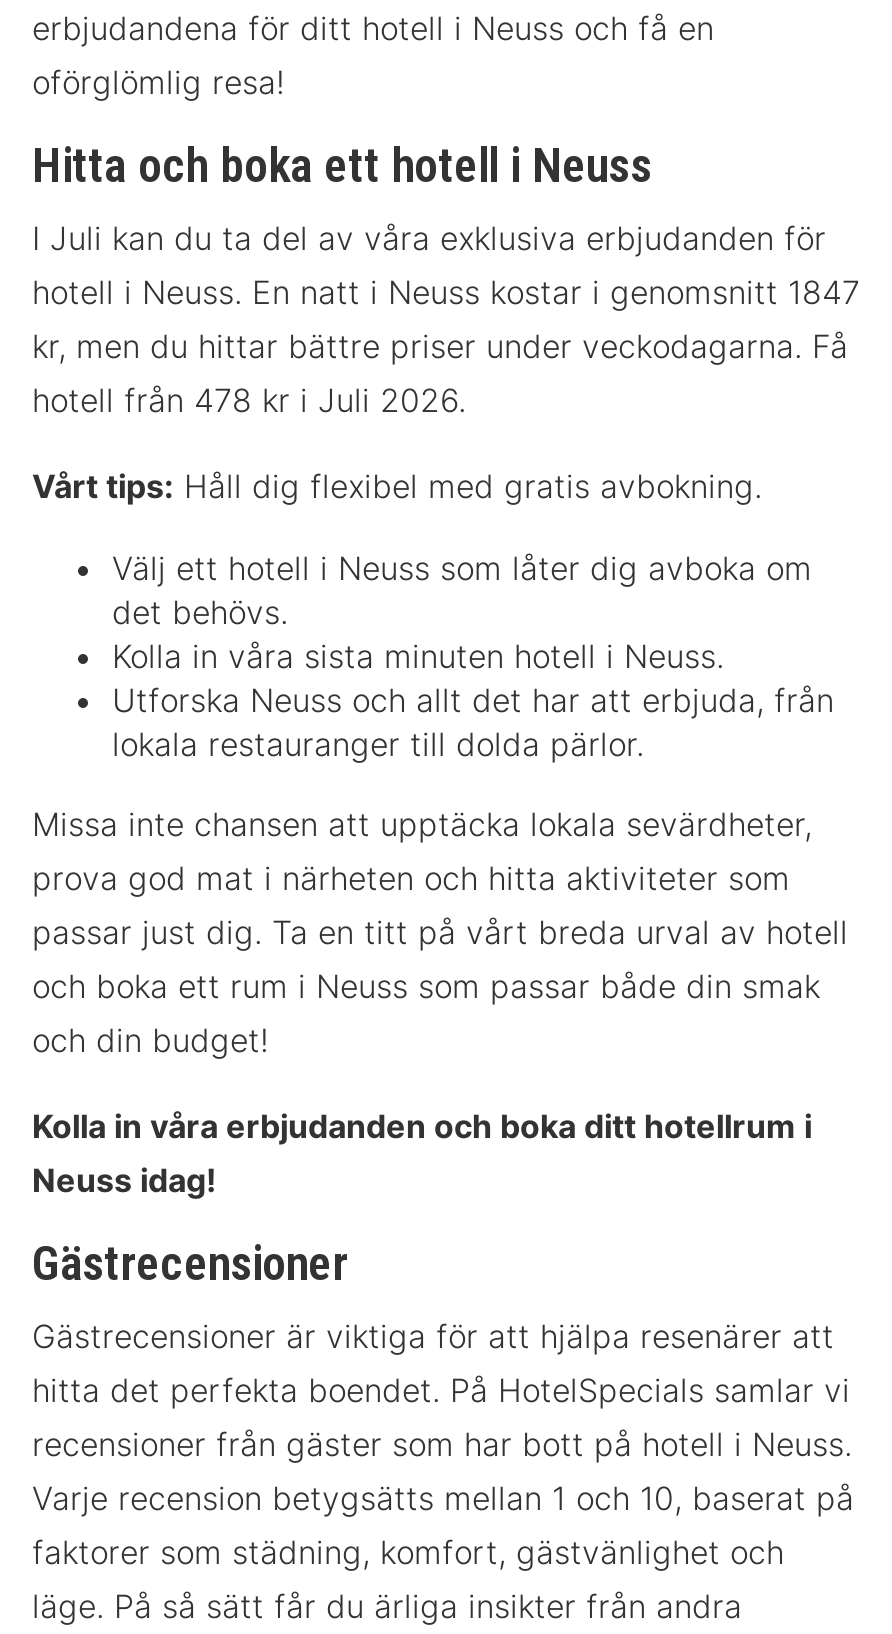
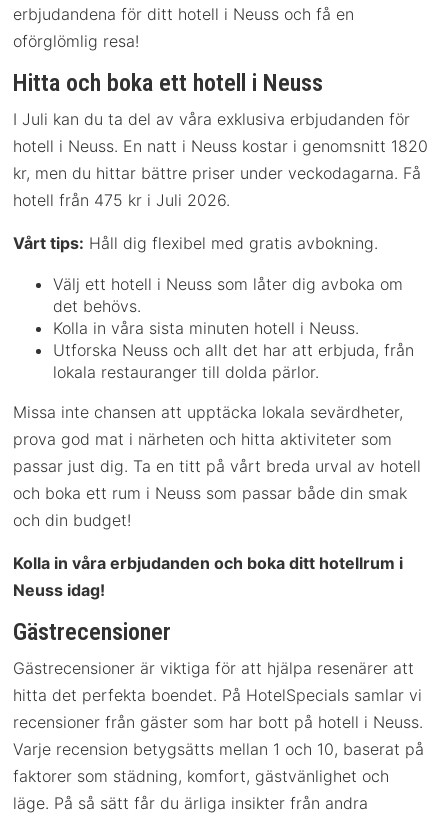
[32,272,860,312] hotell i Neuss. En natt i Neuss kostar i genomsnitt 1847 -> [13,136,428,156] hotell i Neuss. En natt i Neuss kostar i genomsnitt 1820
[32,380,466,420] hotell från 478 kr i Juli 2026. -> [13,190,230,210] hotell från 475 kr i Juli 2026.

